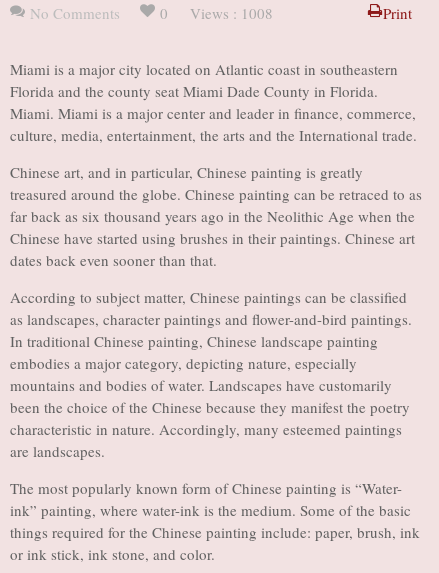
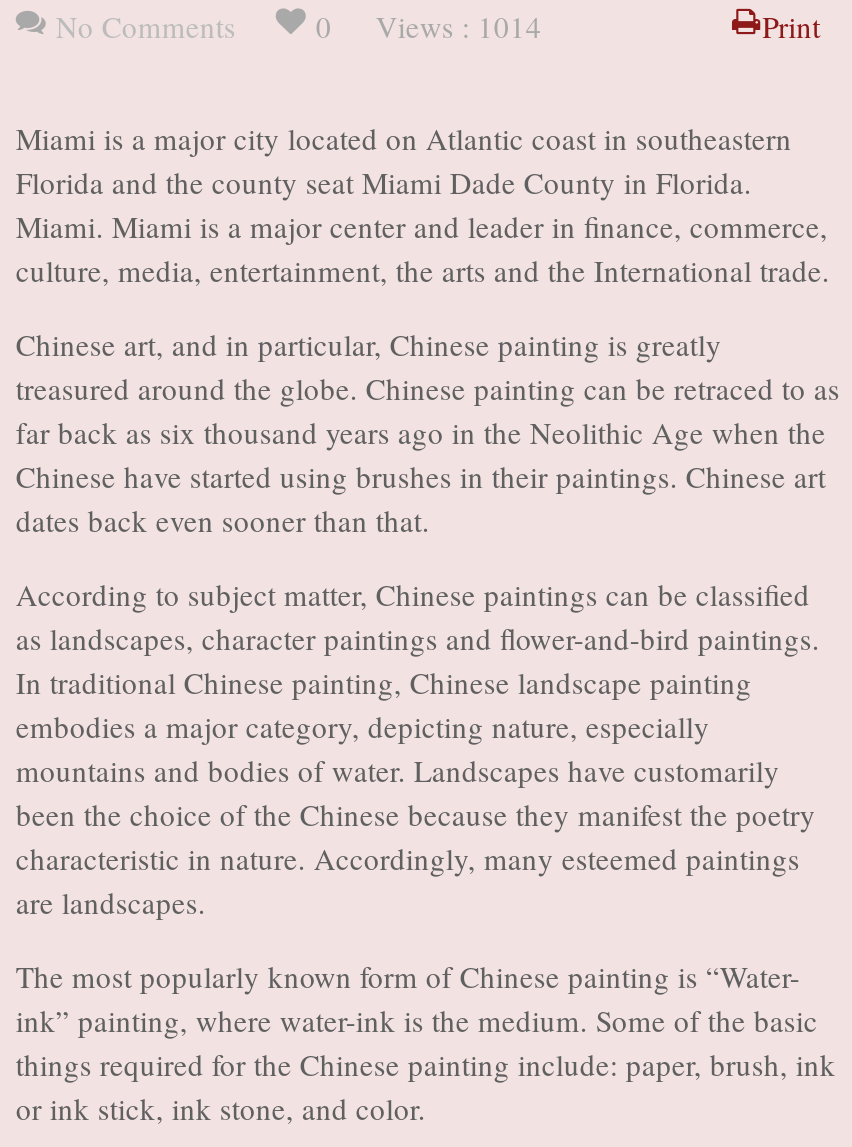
[190,3,273,23] Views : 1008 -> [376,6,542,46] Views : 1014

